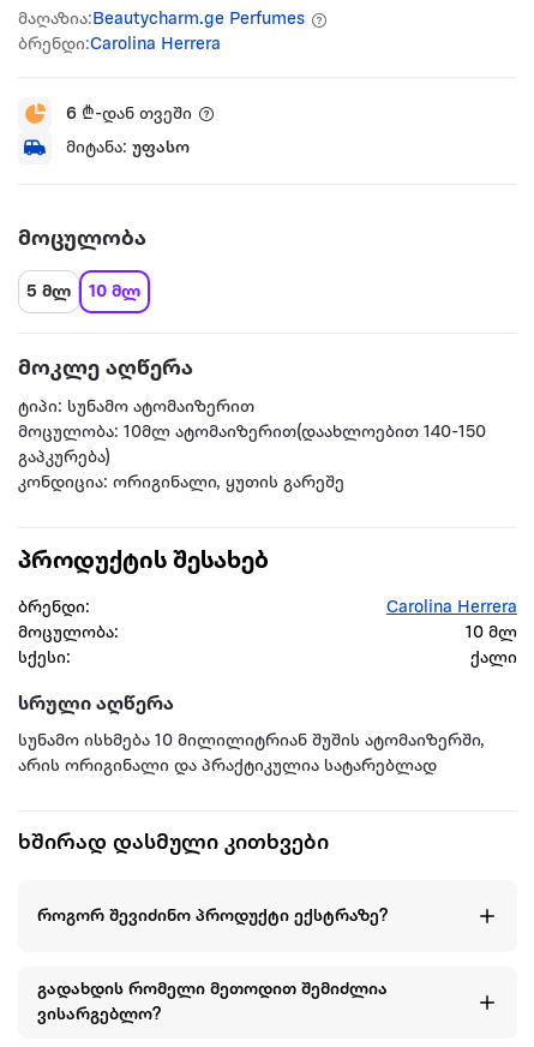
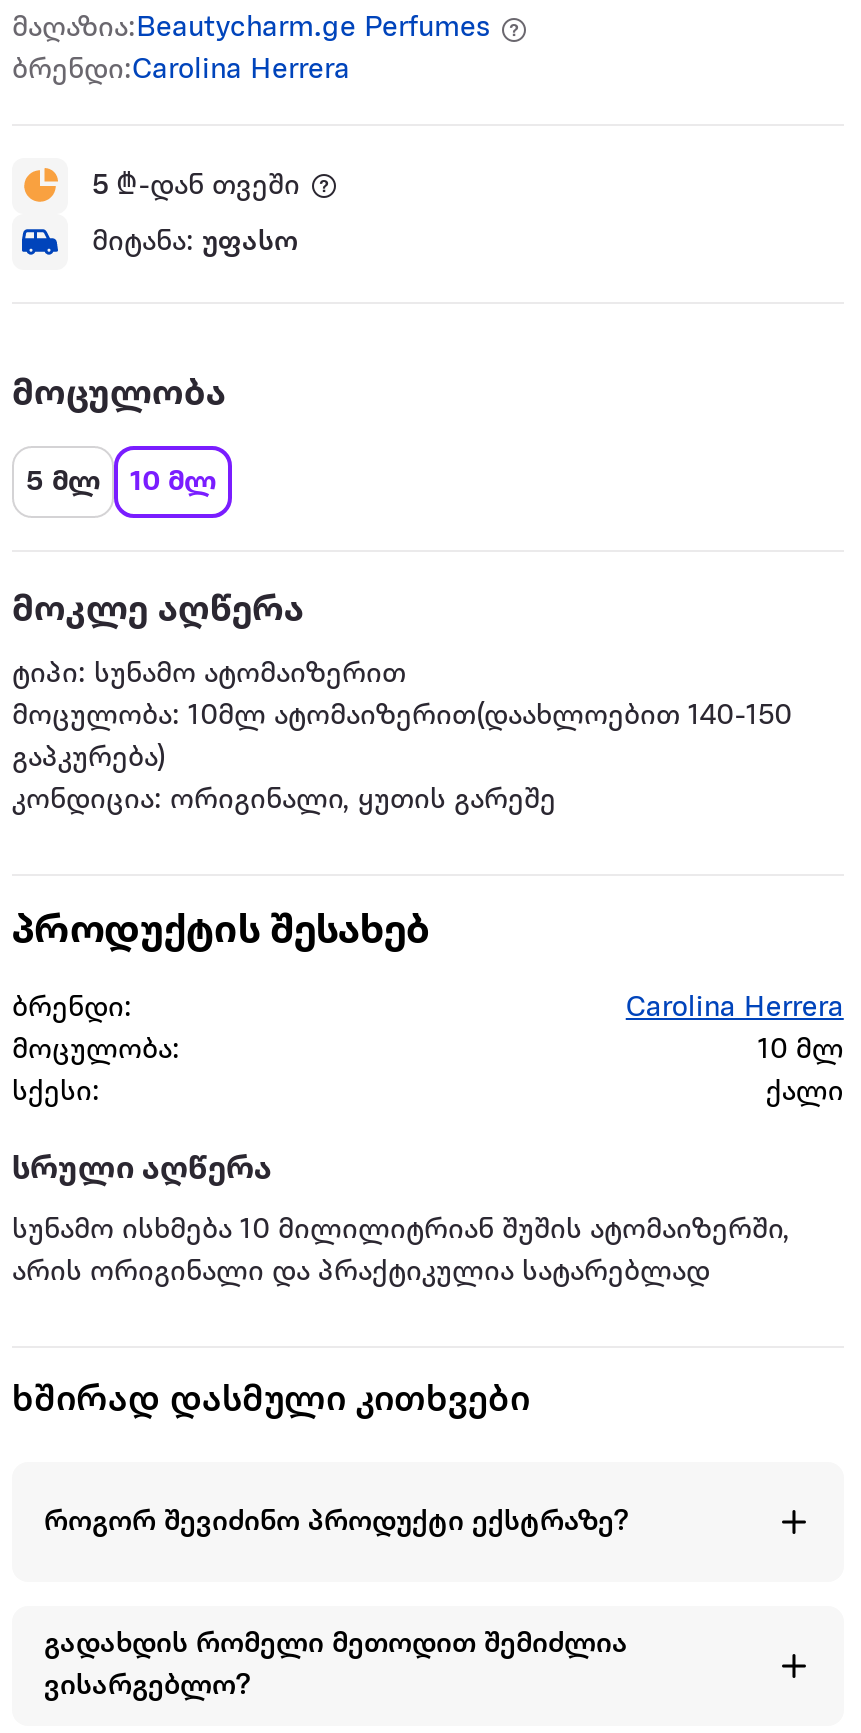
[66,106,192,124] 6 ₾-დან თვეში -> [92,172,300,202] 5 ₾-დან თვეში

